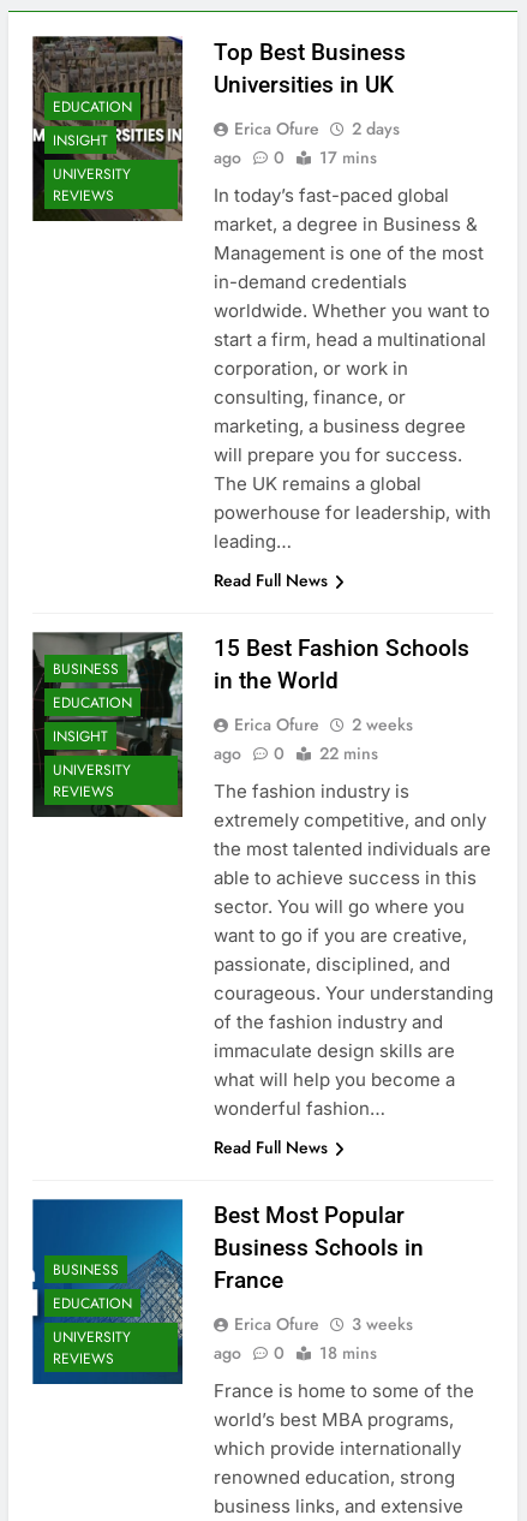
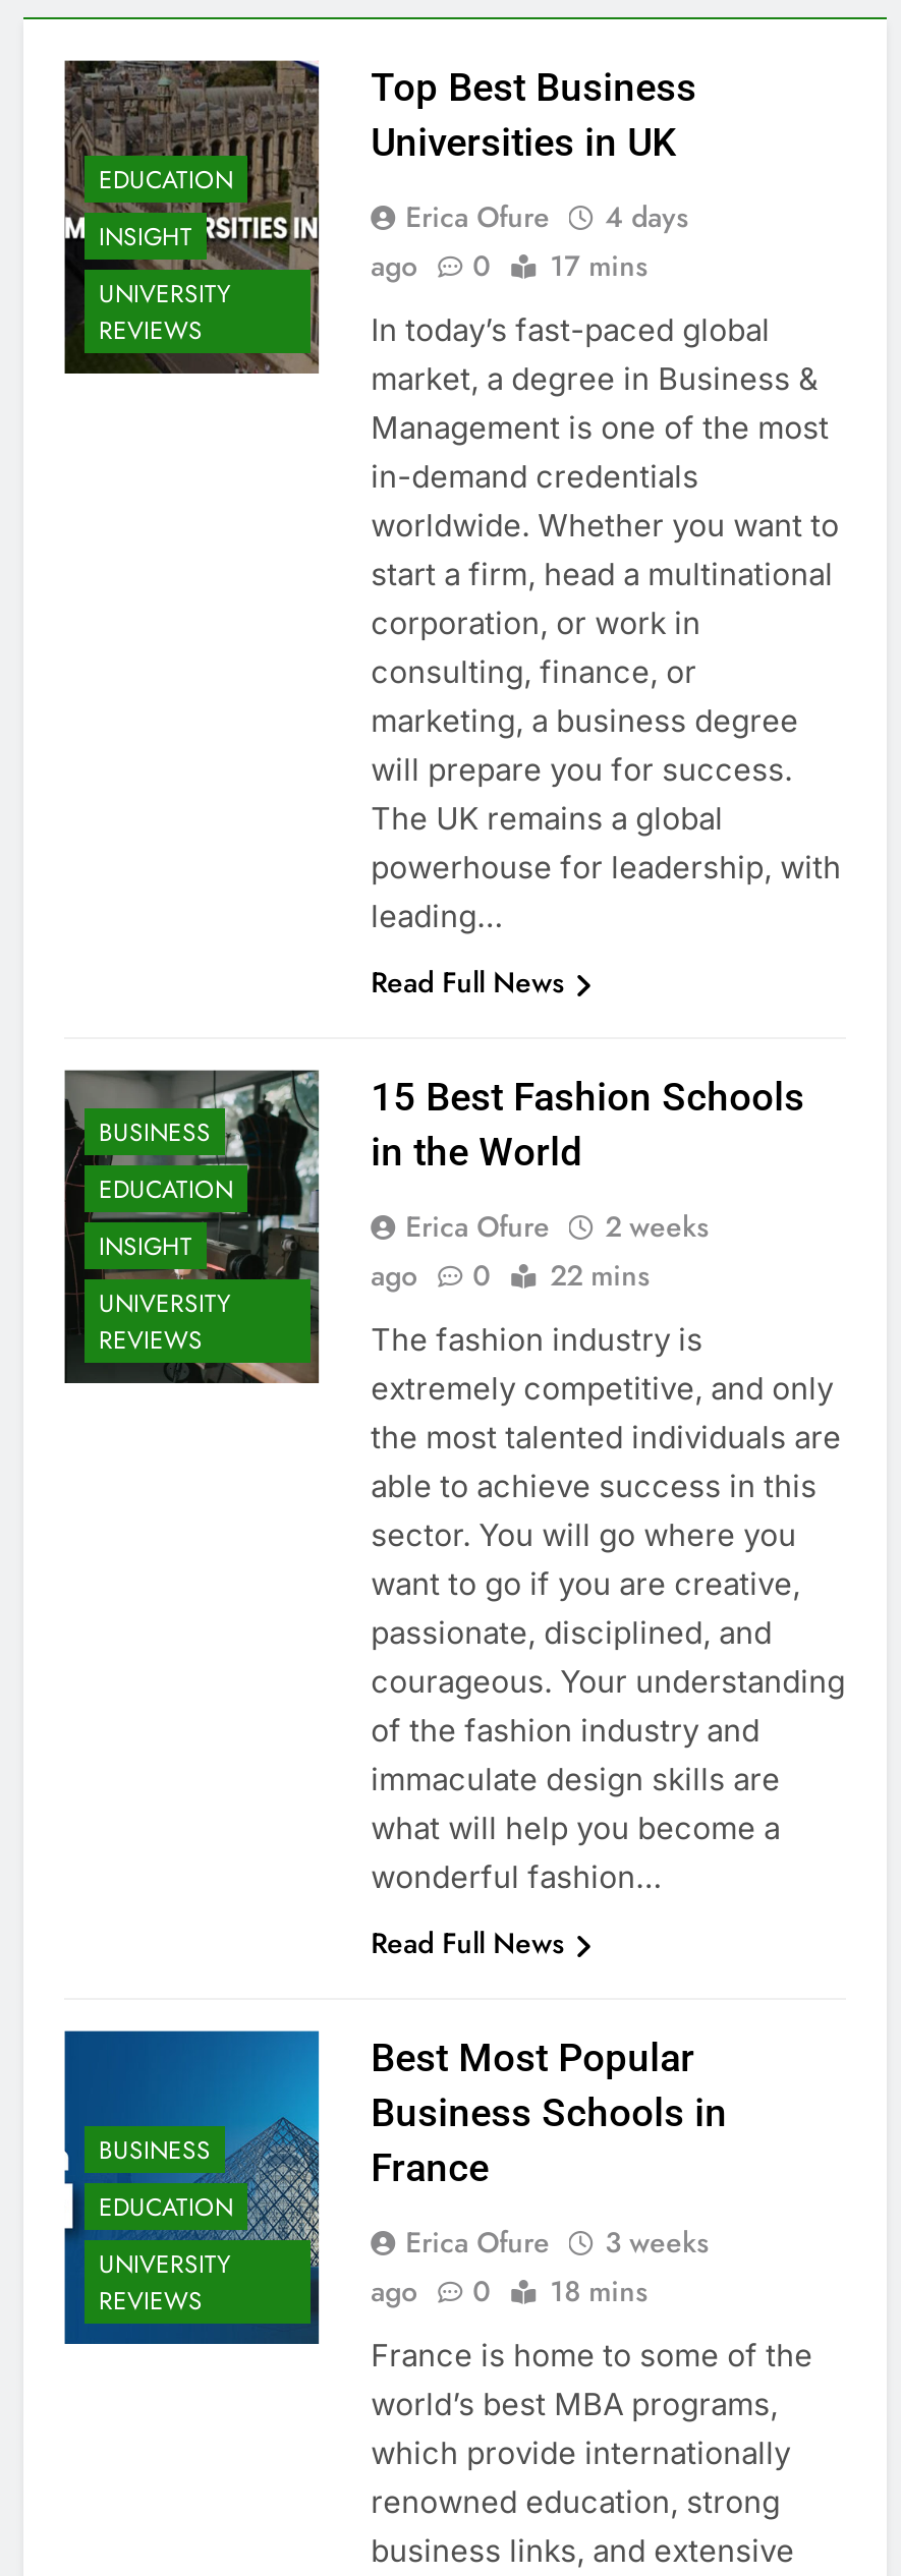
[234,117,399,141] Erica Ofure 2 days -> [405,197,688,237] Erica Ofure 4 days

